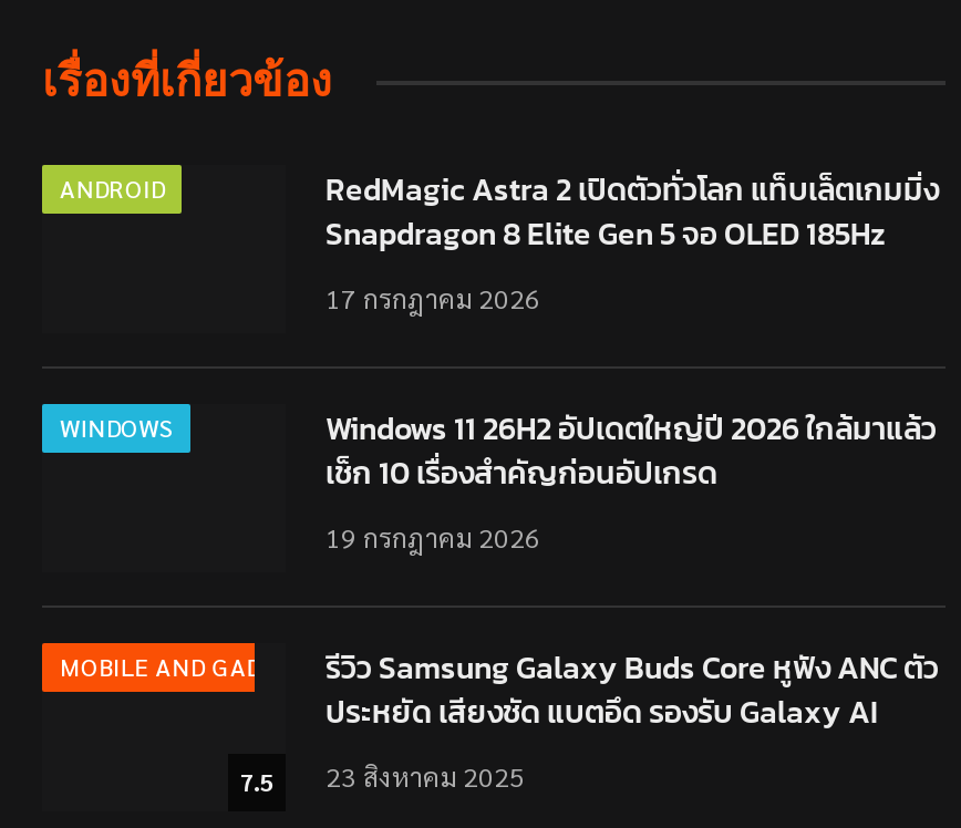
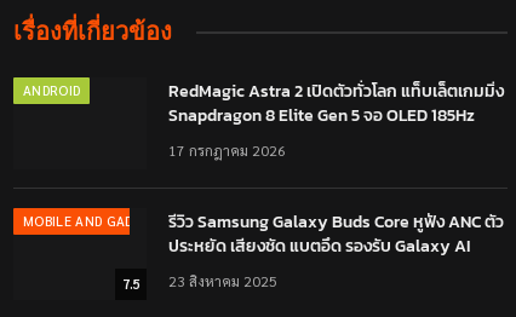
[60,406,937,555] WINDOWS | Windows 11 26H2 อัปเดตใหญ่ปี 2026 ใกล้มาแล้ว | เช็ก 10 เรื่องสำคัญก่อนอัปเกรด | 19 กรกฎาคม 2026 -> none

